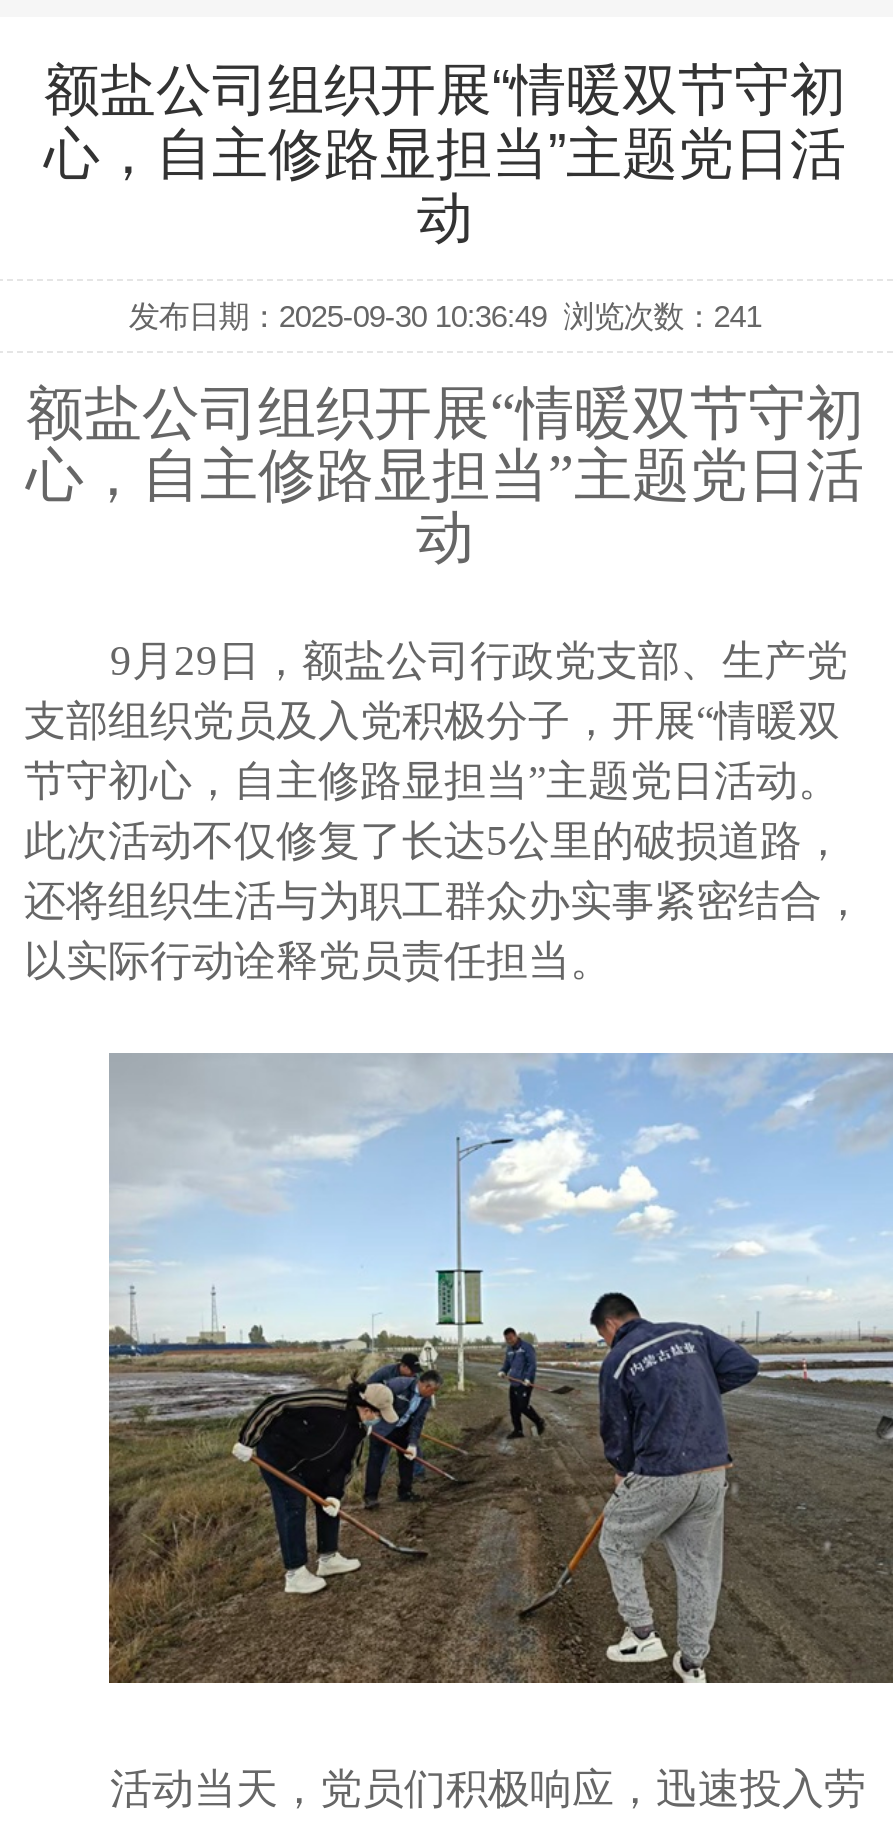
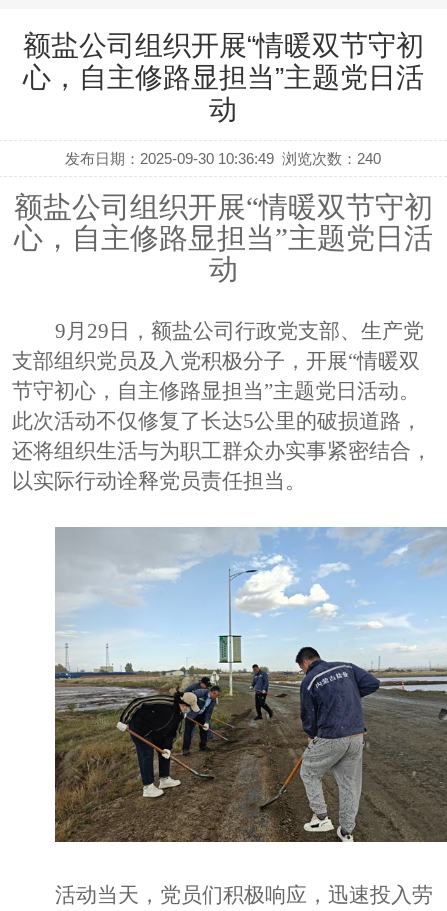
[129,299,761,333] 发布日期：2025-09-30 10:36:49 浏览次数：241 -> [65,150,381,167] 发布日期：2025-09-30 10:36:49 浏览次数：240

